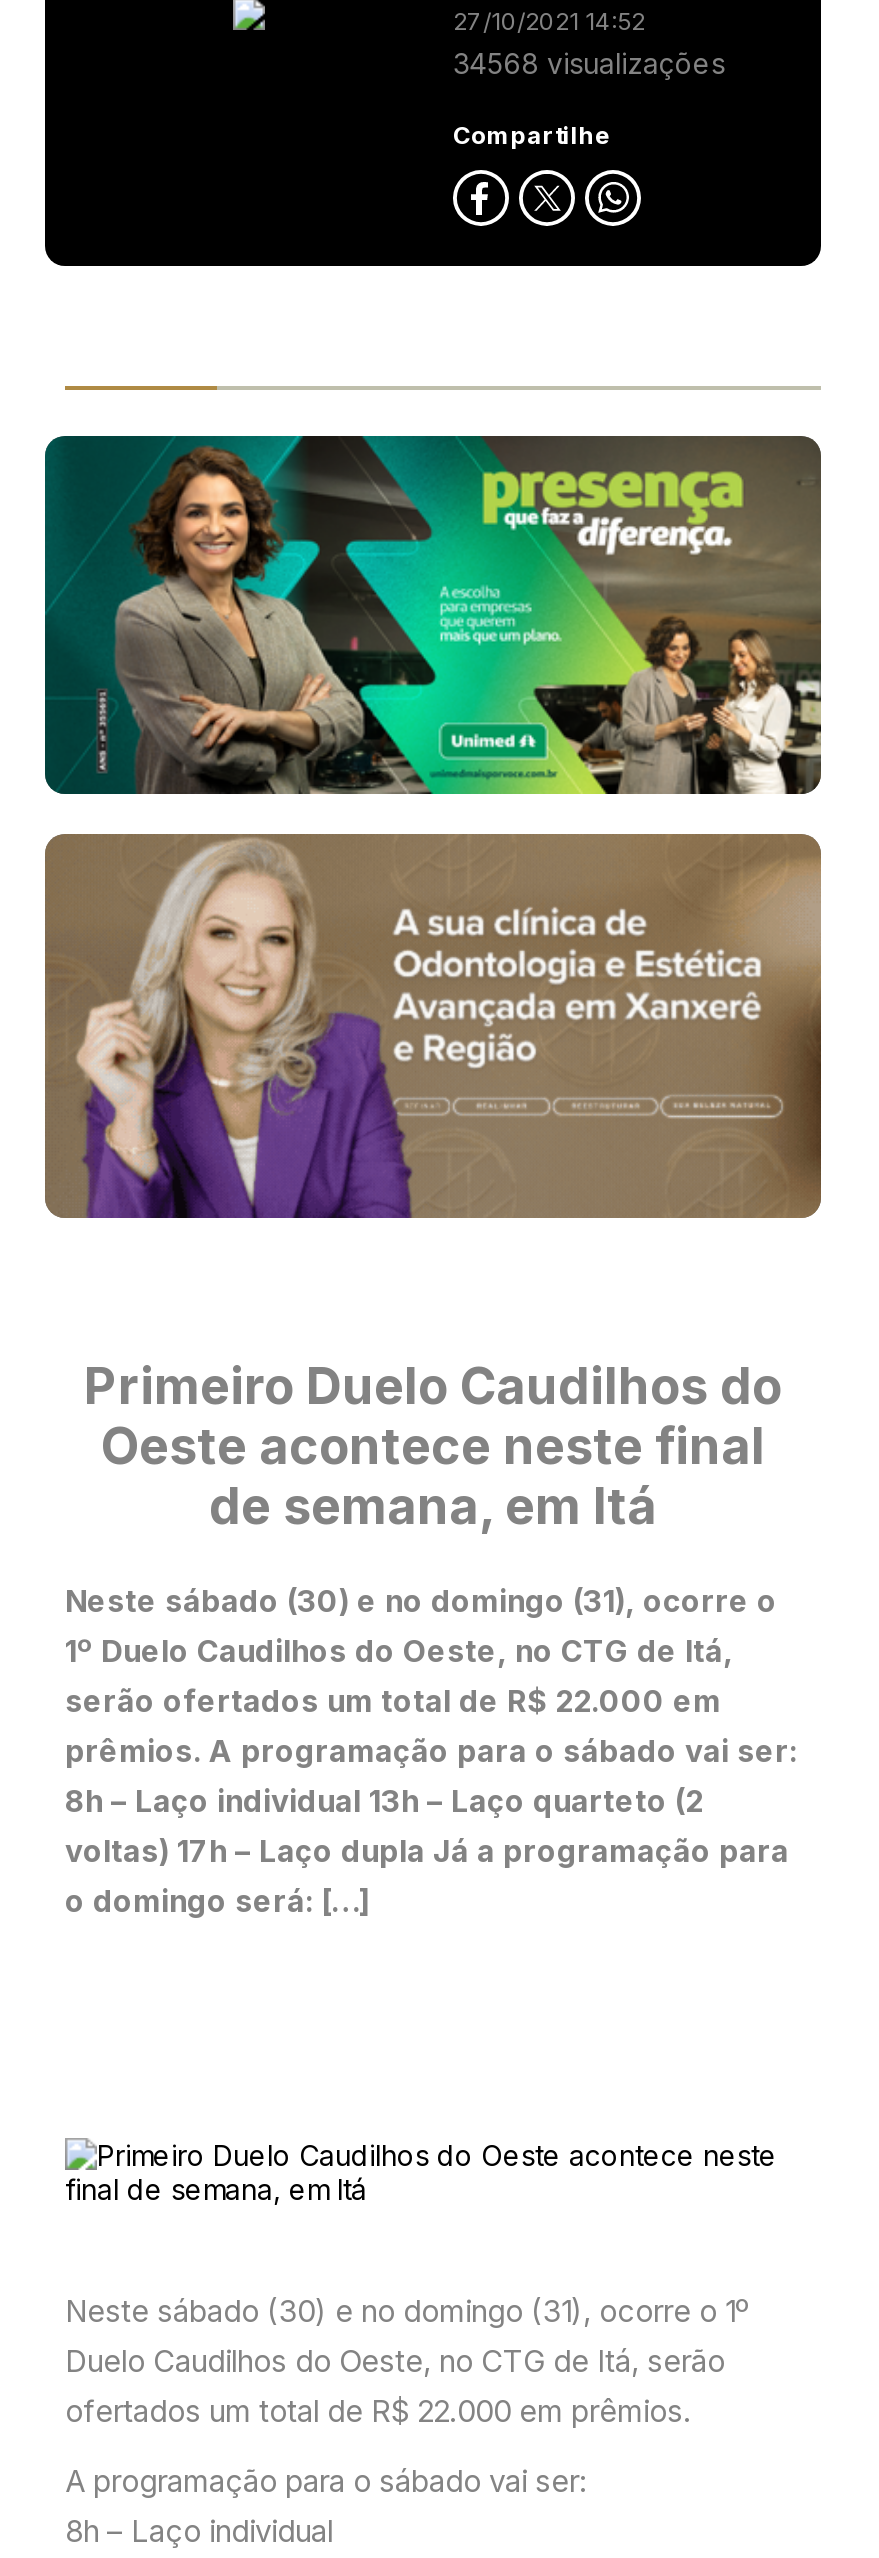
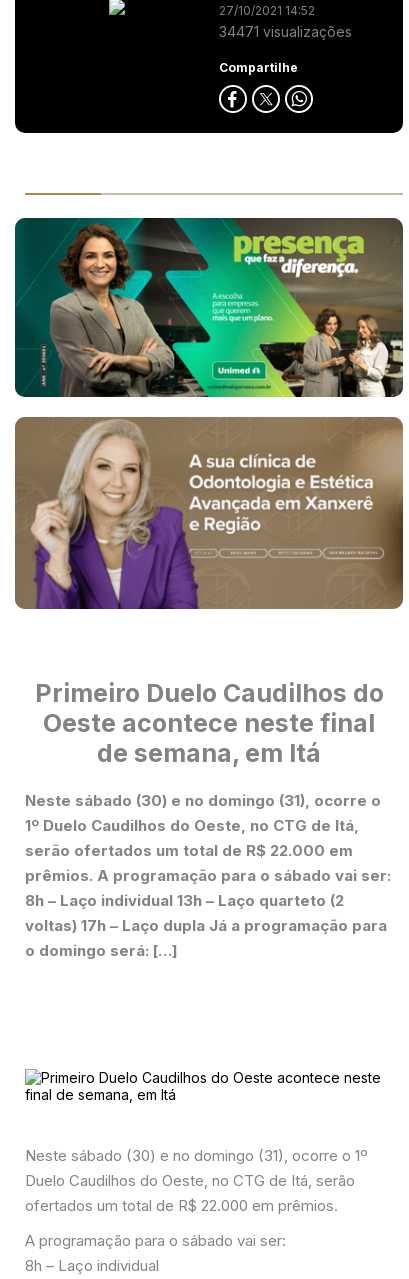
[453,45,725,79] 34568 visualizações -> [219,23,352,40] 34471 visualizações

